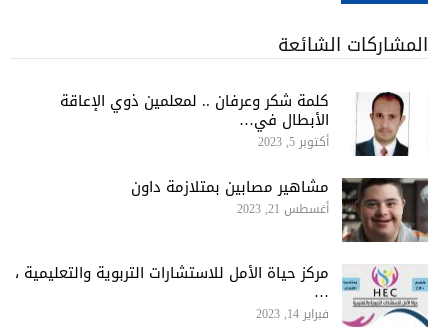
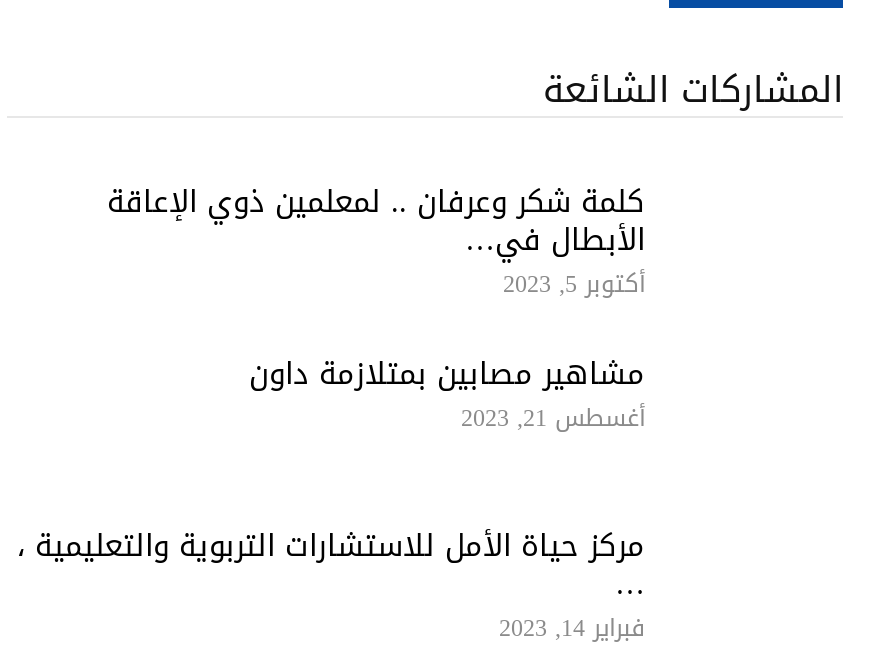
[354,91,410,157] [image] -> none
[341,177,429,243] [image] -> none
[341,265,429,328] [image] -> none

